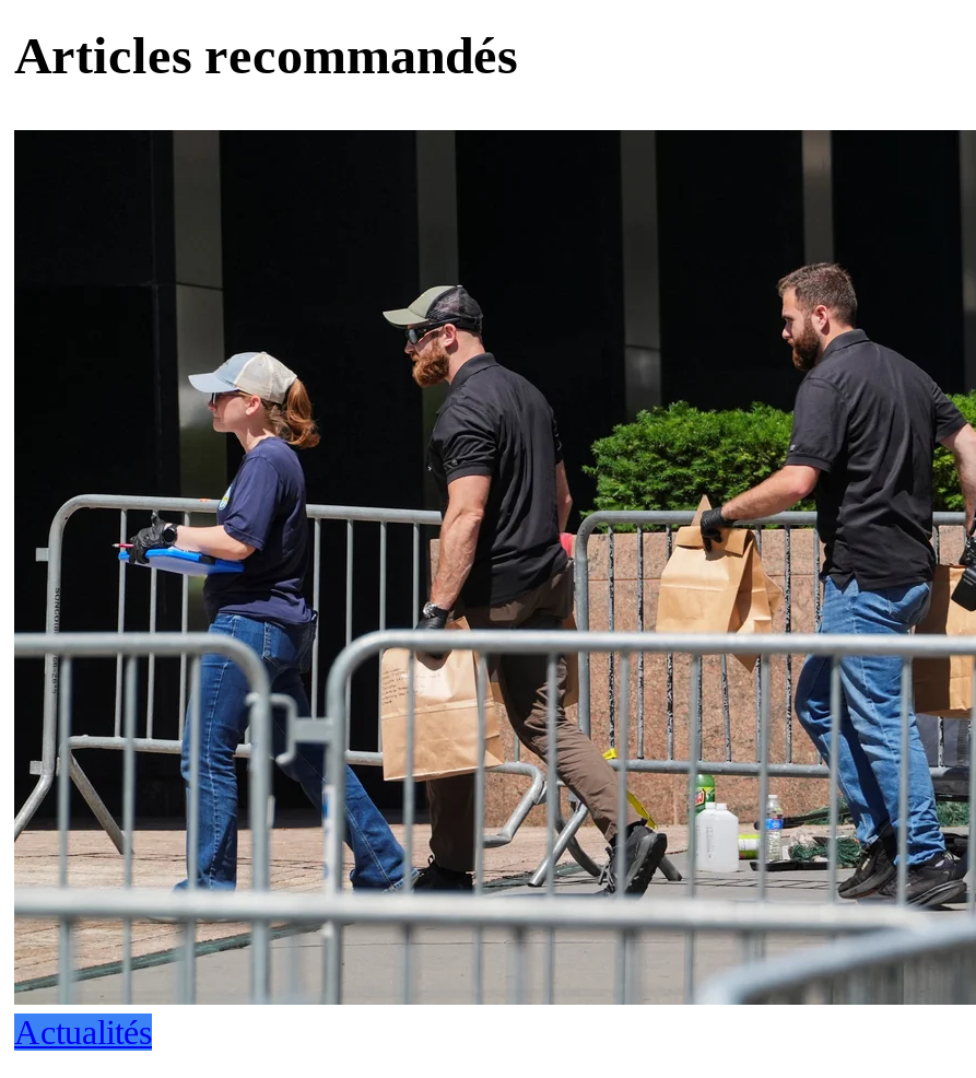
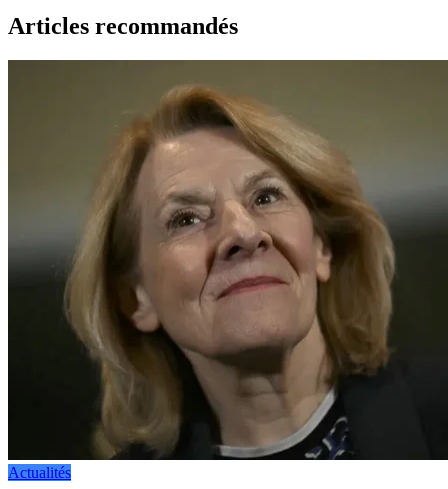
[12,130,969,1007] [image] -> [7,60,445,461] [image]

